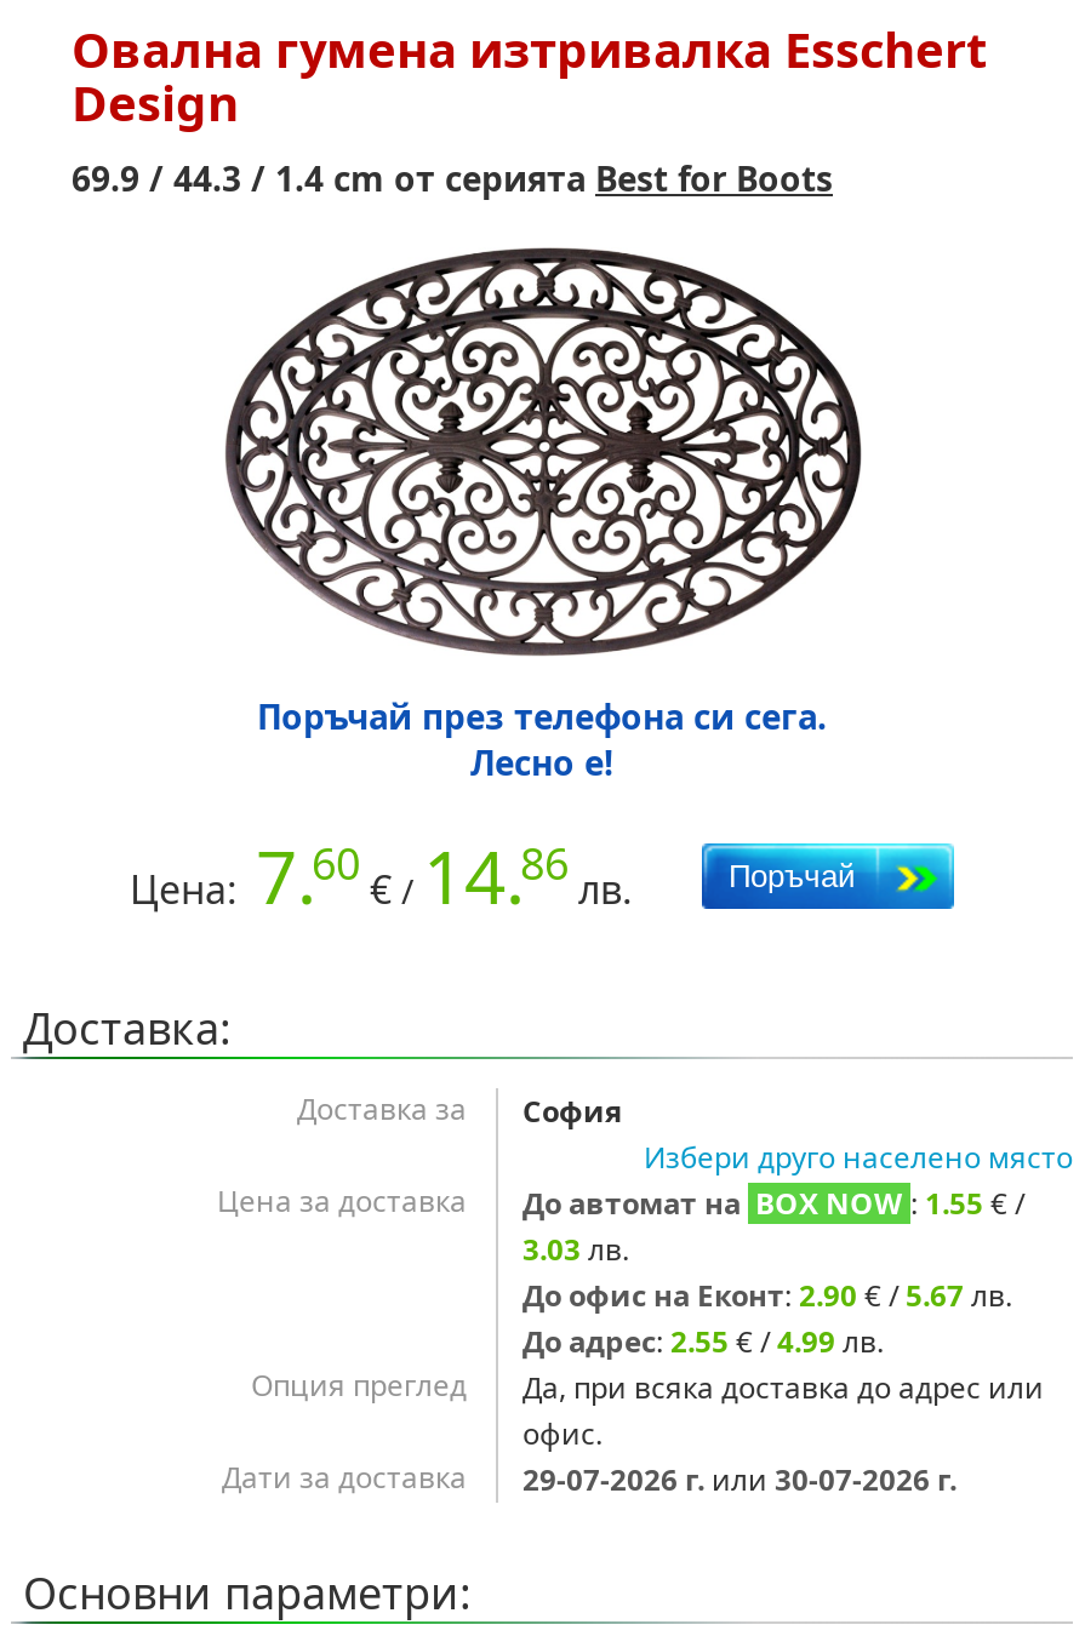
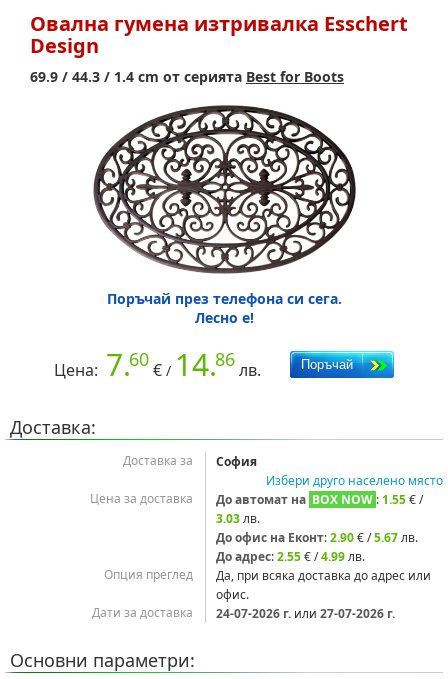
[222,1457,956,1501] Дати за доставка 29‑07‑2026 г. или 30‑07‑2026 г. -> [92,604,395,622] Дати за доставка 24‑07‑2026 г. или 27‑07‑2026 г.

